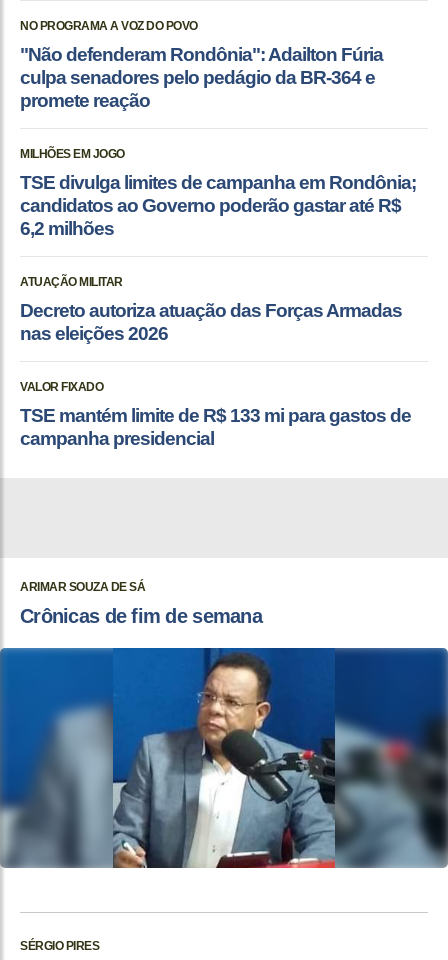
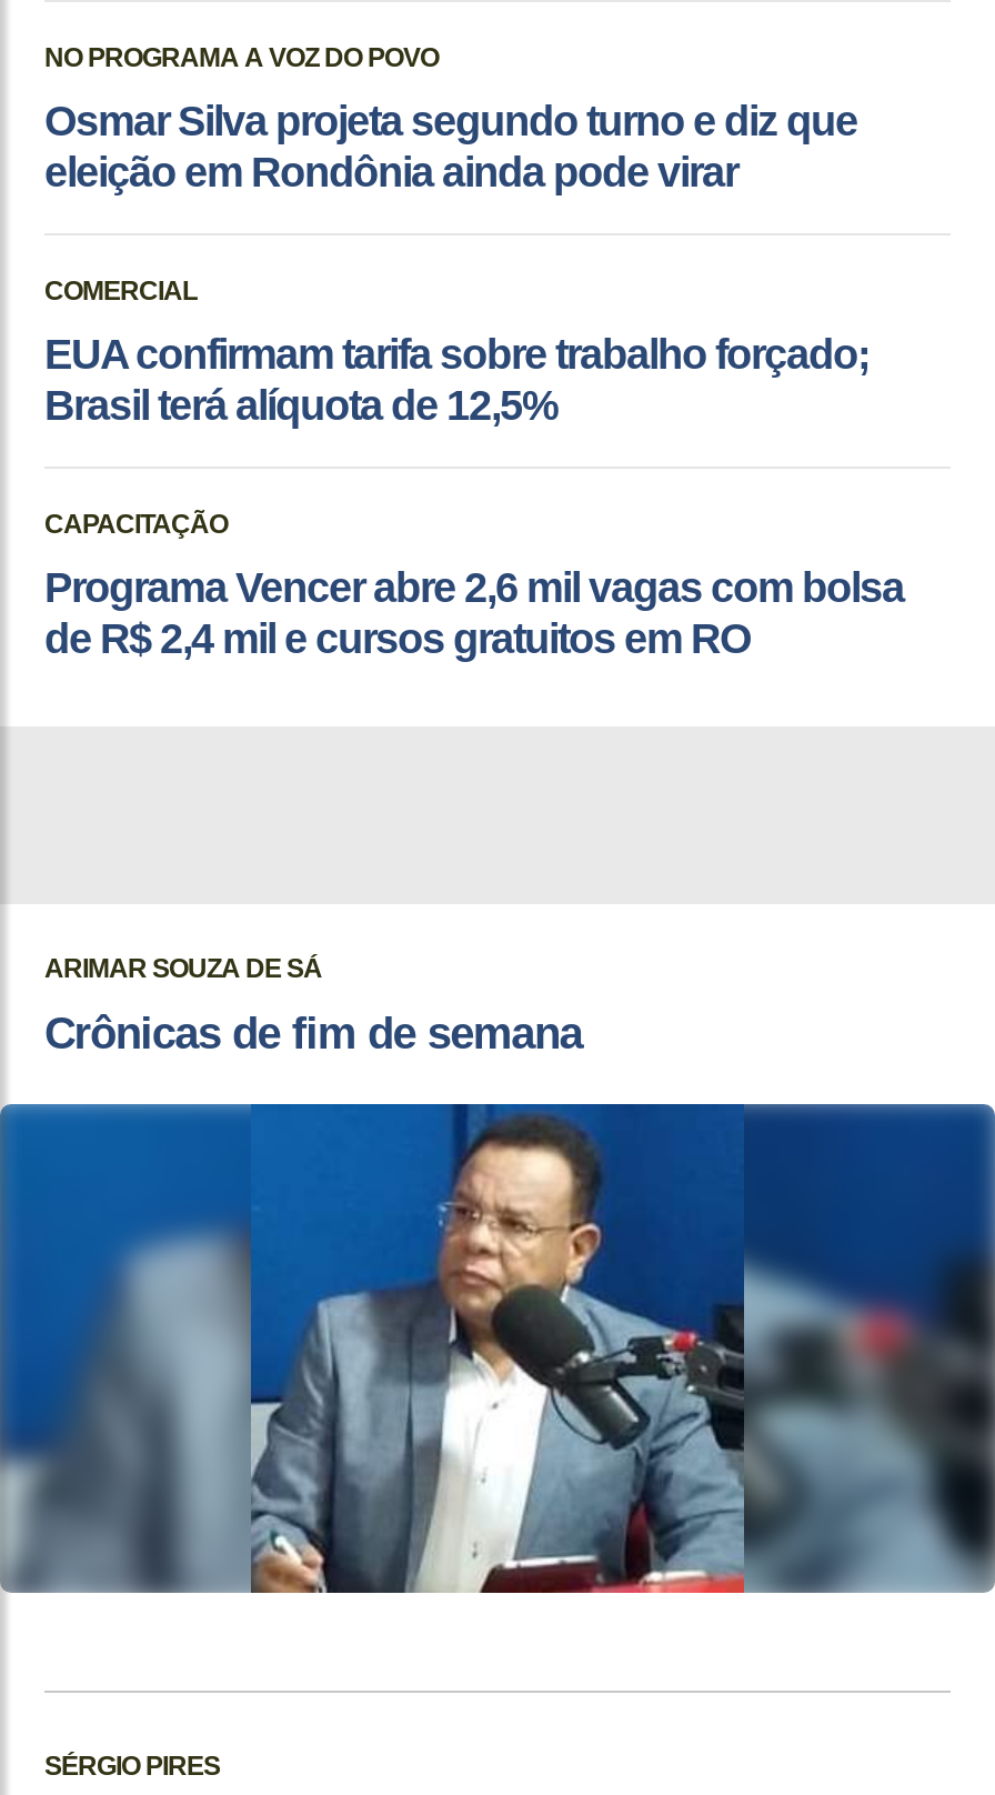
[20,44,416,449] "Não defenderam Rondônia": Adailton Fúria | culpa senadores pelo pedágio da BR-364 e | promete reação | MILHÕES EM JOGO | TSE divulga limites de campanha em Rondônia; | candidatos ao Governo poderão gastar até R$ | 6,2 milhões | ATUAÇÃO MILITAR | Decreto autoriza atuação das Forças Armadas | nas eleições 2026 | VALOR FIXADO | TSE mantém limite de R$ 133 mi para gastos de | campanha presidencial -> [44,98,904,662] Osmar Silva projeta segundo turno e diz que | eleição em Rondônia ainda pode virar | COMERCIAL | EUA confirmam tarifa sobre trabalho forçado; | Brasil terá alíquota de 12,5% | CAPACITAÇÃO | Programa Vencer abre 2,6 mil vagas com bolsa | de R$ 2,4 mil e cursos gratuitos em RO

